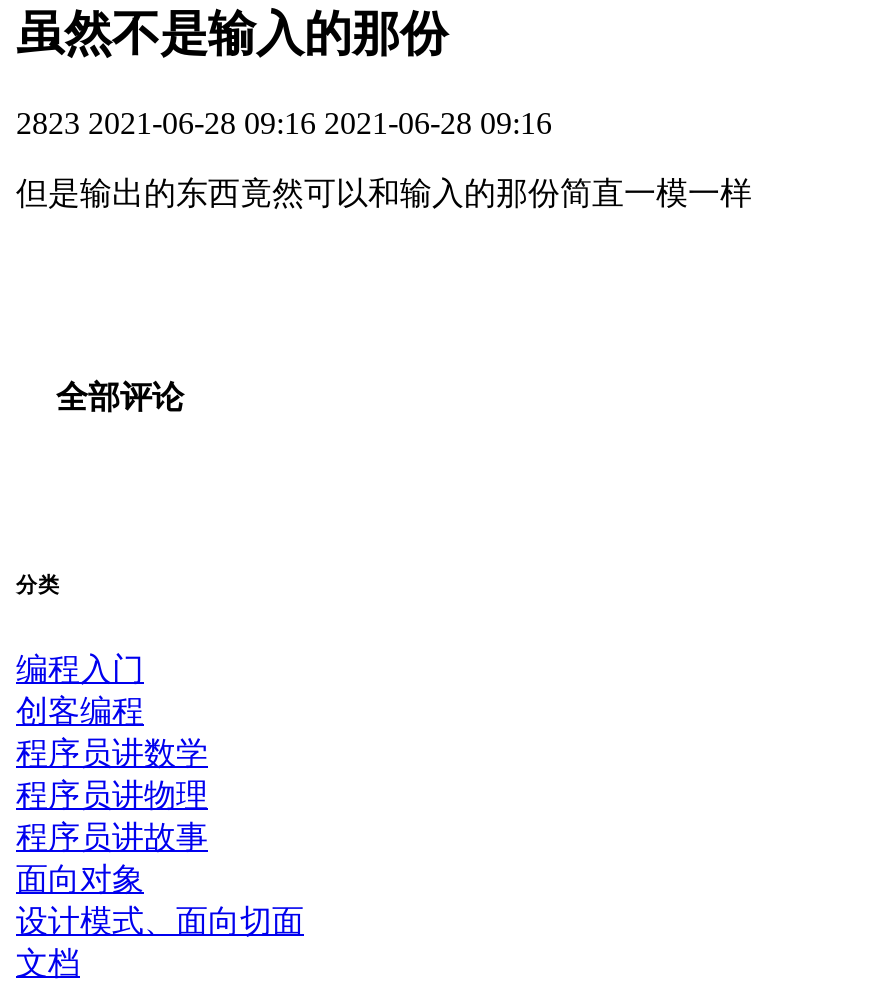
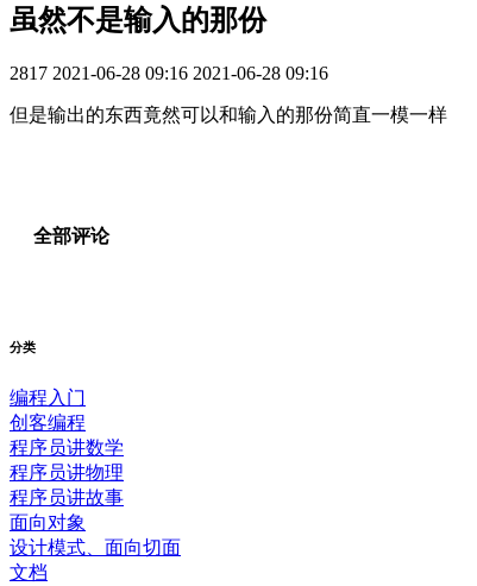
[16,105,552,139] 2823 2021-06-28 09:16 2021-06-28 09:16 -> [10,63,328,83] 2817 2021-06-28 09:16 2021-06-28 09:16

